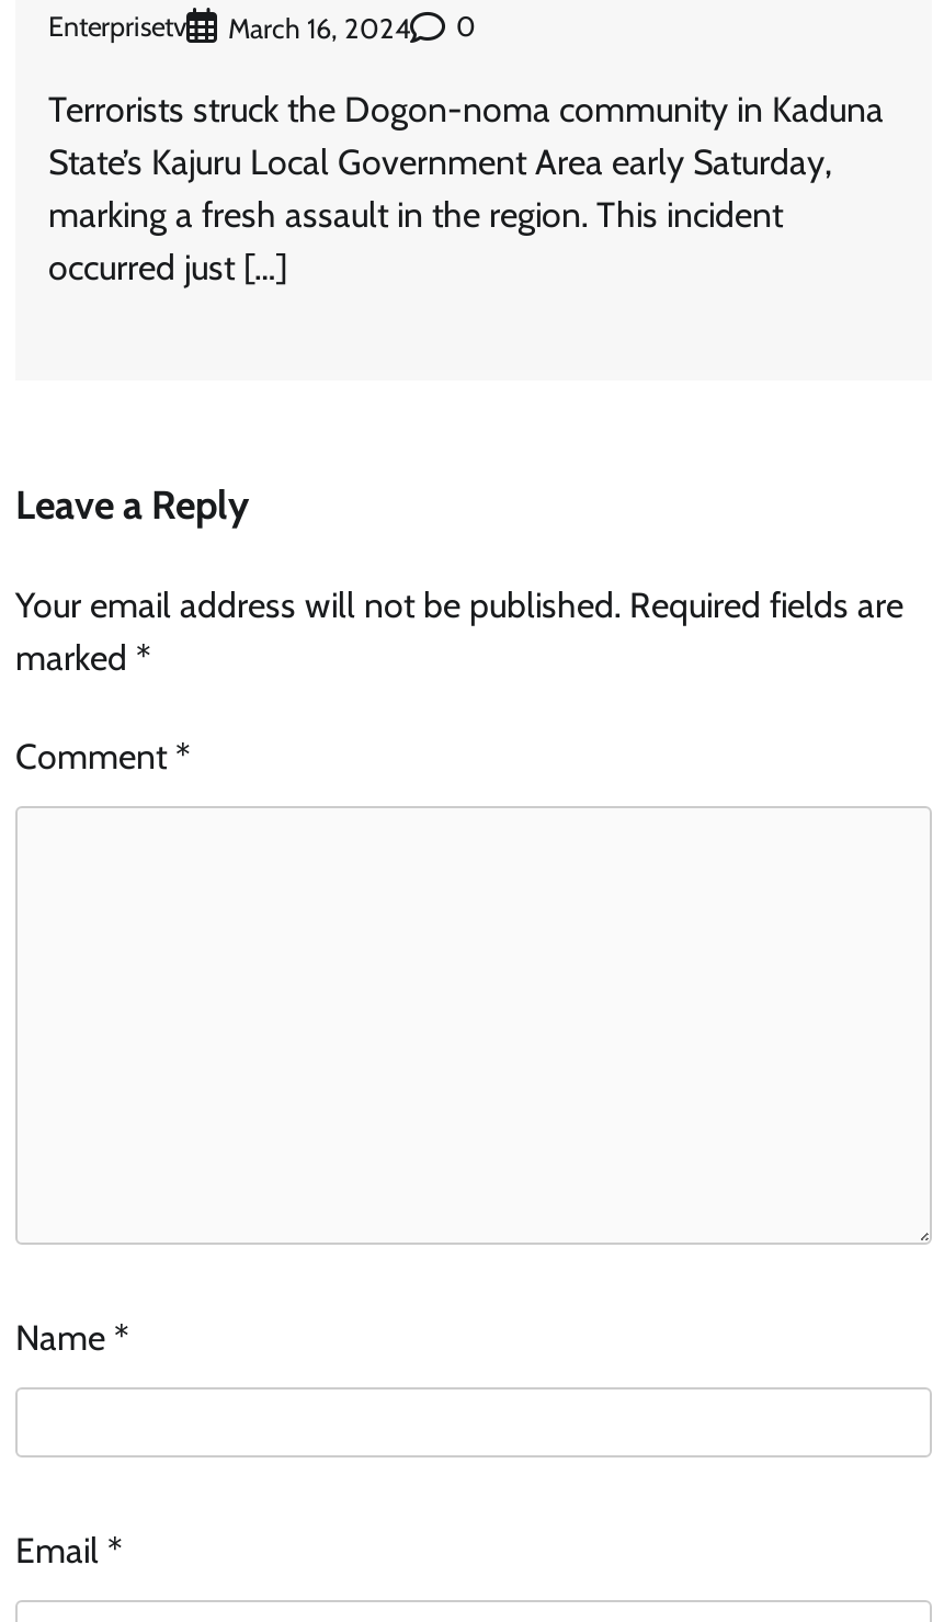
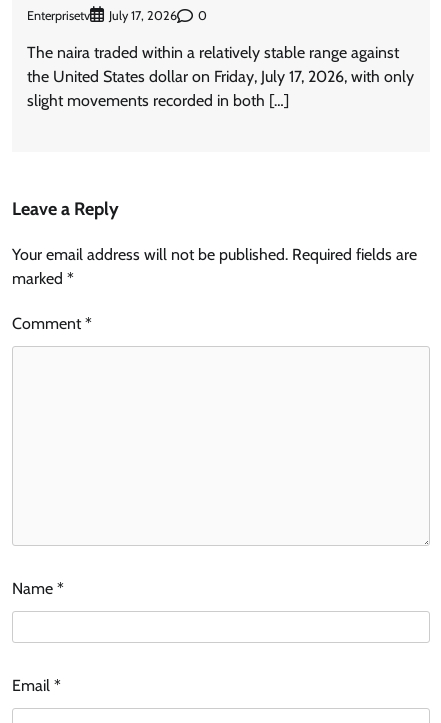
[228,12,410,45] March 16, 2024 -> [109,8,177,23] July 17, 2026
[48,89,884,288] Terrorists struck the Dogon-noma community in Kaduna | State’s Kajuru Local Government Area early Saturday, | marking a fresh assault in the region. This incident | occurred just […] -> [27,43,414,110] The naira traded within a relatively stable range against | the United States dollar on Friday, July 17, 2026, with only | slight movements recorded in both […]

